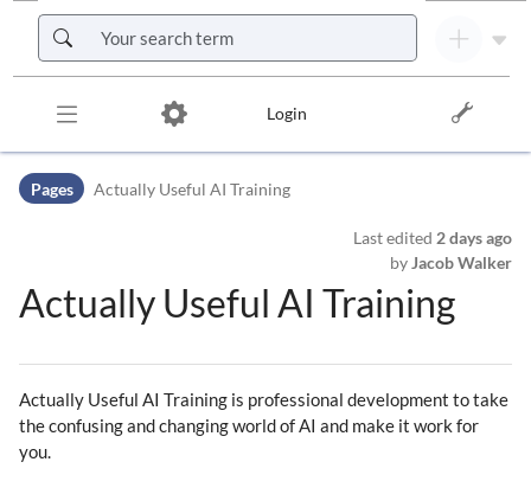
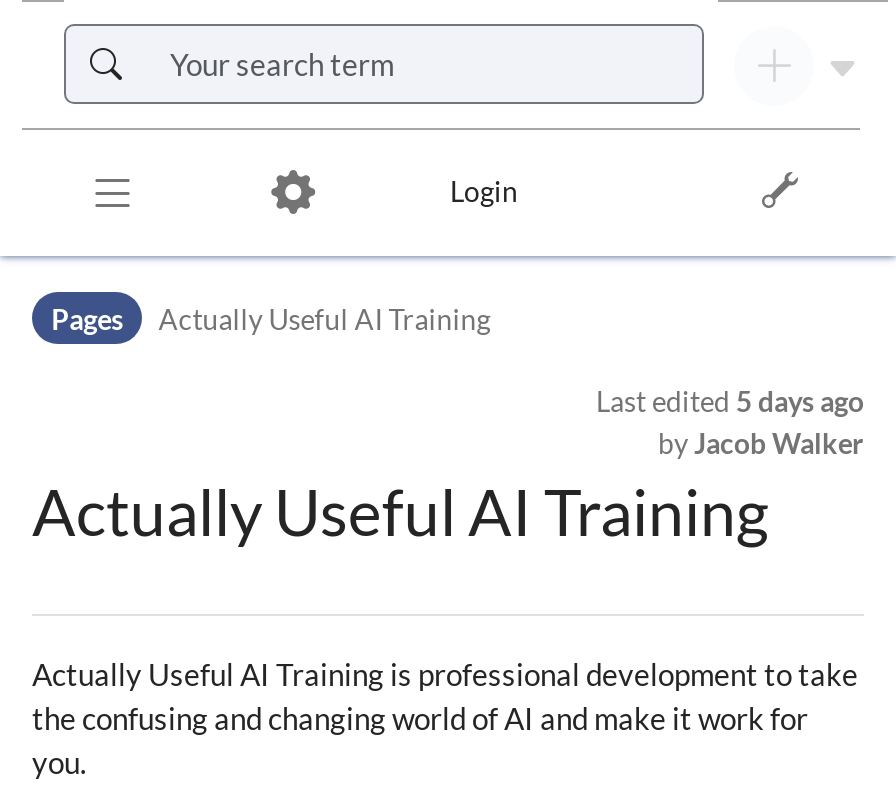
[353,227,512,247] Last edited 2 days ago -> [596,383,864,417] Last edited 5 days ago

